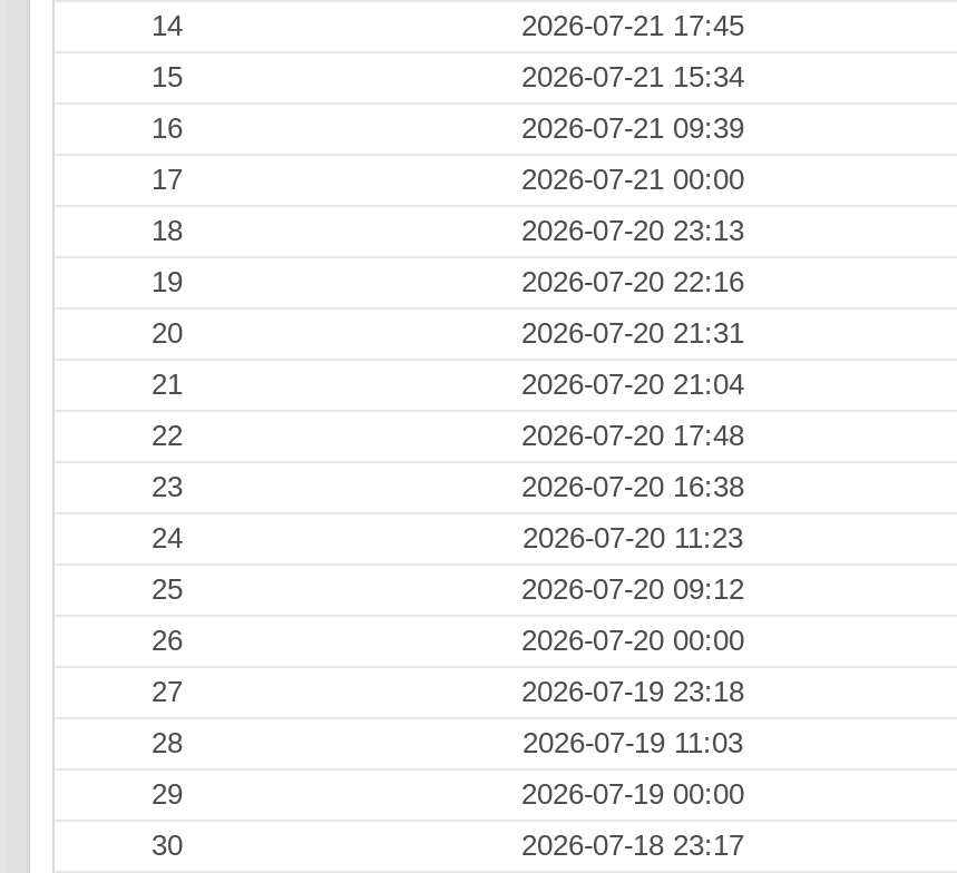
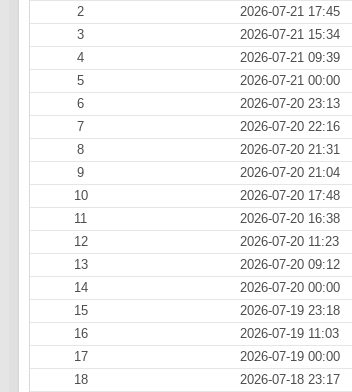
[152,9,183,42] 14 -> [77,4,84,19] 2
[152,60,183,94] 15 -> [77,27,84,42] 3
[152,111,183,145] 16 -> [77,50,84,65] 4
[152,163,183,196] 17 -> [77,73,84,88] 5
[152,214,183,247] 18 -> [77,96,84,111] 6
[152,265,183,298] 19 -> [77,119,84,134] 7
[152,316,183,350] 20 -> [77,142,84,157] 8
[152,367,183,401] 21 -> [77,165,84,180] 9
[152,419,183,452] 22 -> [73,188,87,203] 10
[152,470,183,503] 23 -> [74,211,87,226] 11
[152,521,183,555] 24 -> [73,234,87,249] 12
[152,572,183,606] 25 -> [73,257,87,272] 13
[152,624,183,657] 26 -> [73,280,87,295] 14
[152,675,183,708] 27 -> [73,303,87,318] 15
[152,726,183,759] 28 -> [73,326,87,341] 16
[152,777,183,811] 29 -> [73,349,87,364] 17
[152,828,183,862] 30 -> [73,372,87,387] 18

